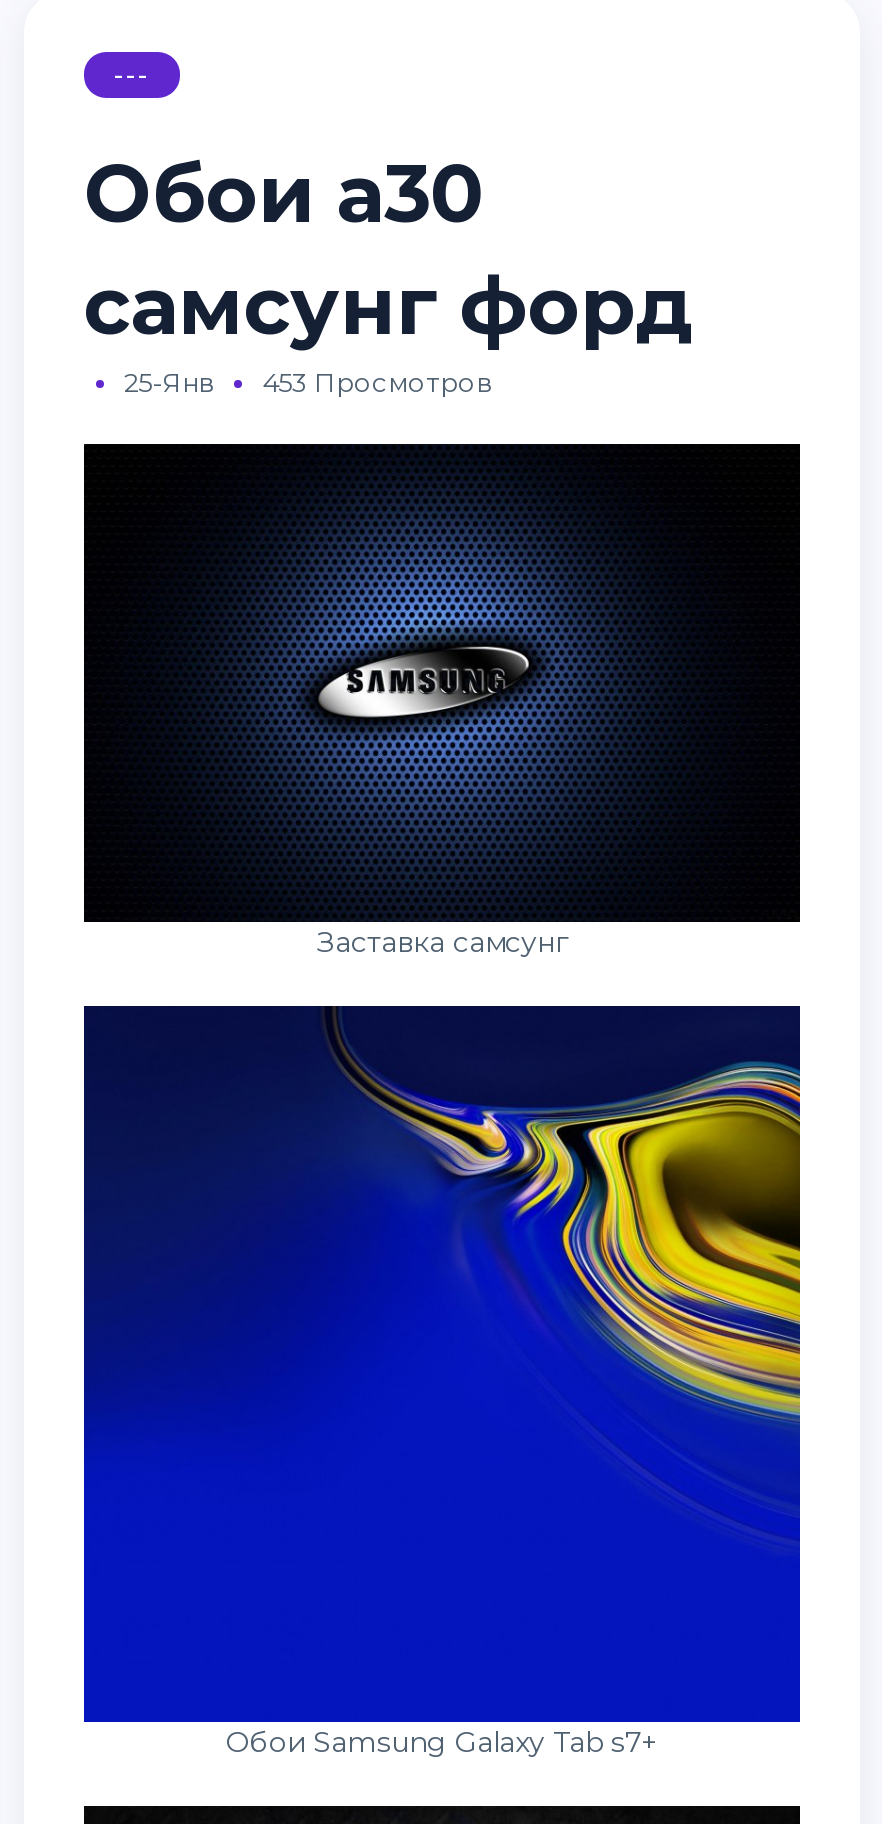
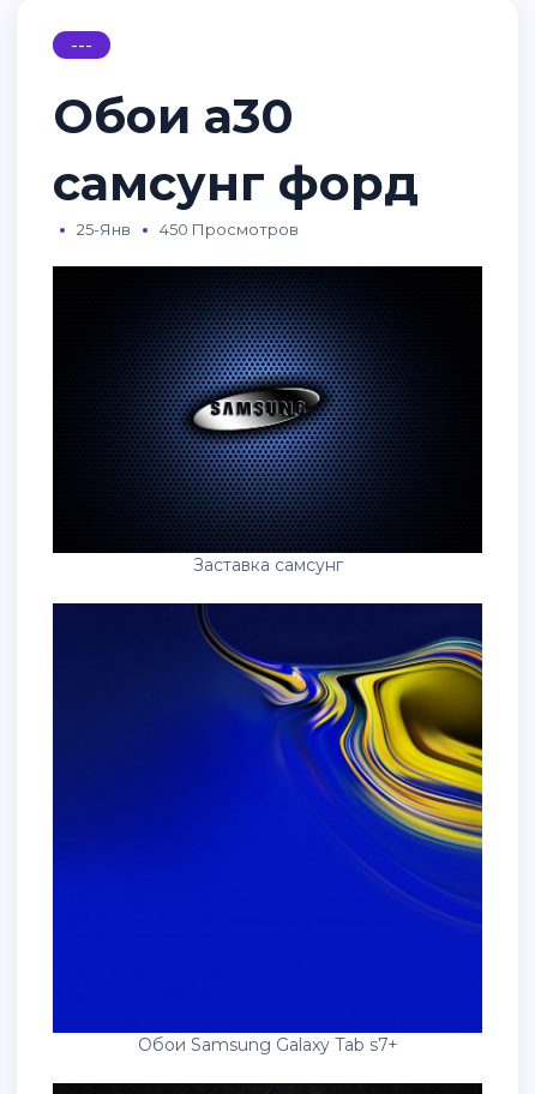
[124,366,492,398] 25-Янв 453 Просмотров -> [77,220,299,239] 25-Янв 450 Просмотров

